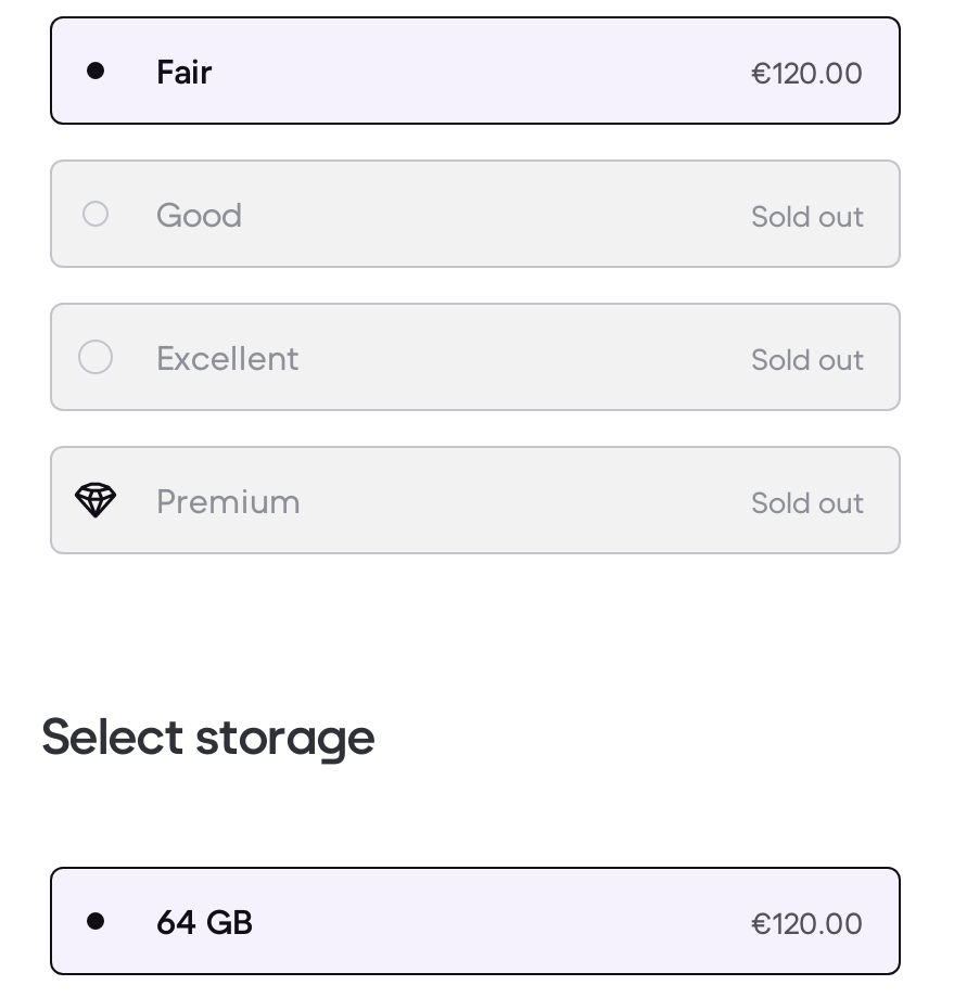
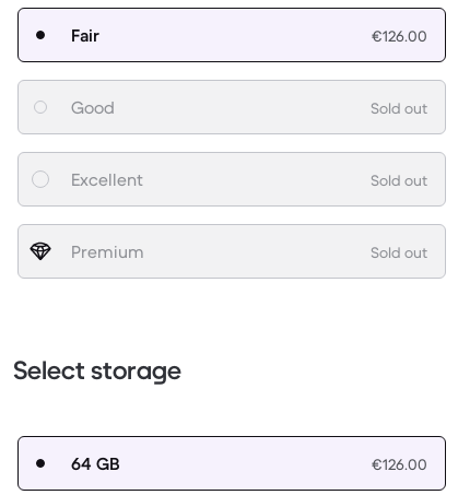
[751,54,864,93] €120.00 -> [372,27,427,46] €126.00
[751,904,864,944] €120.00 -> [372,455,427,475] €126.00

